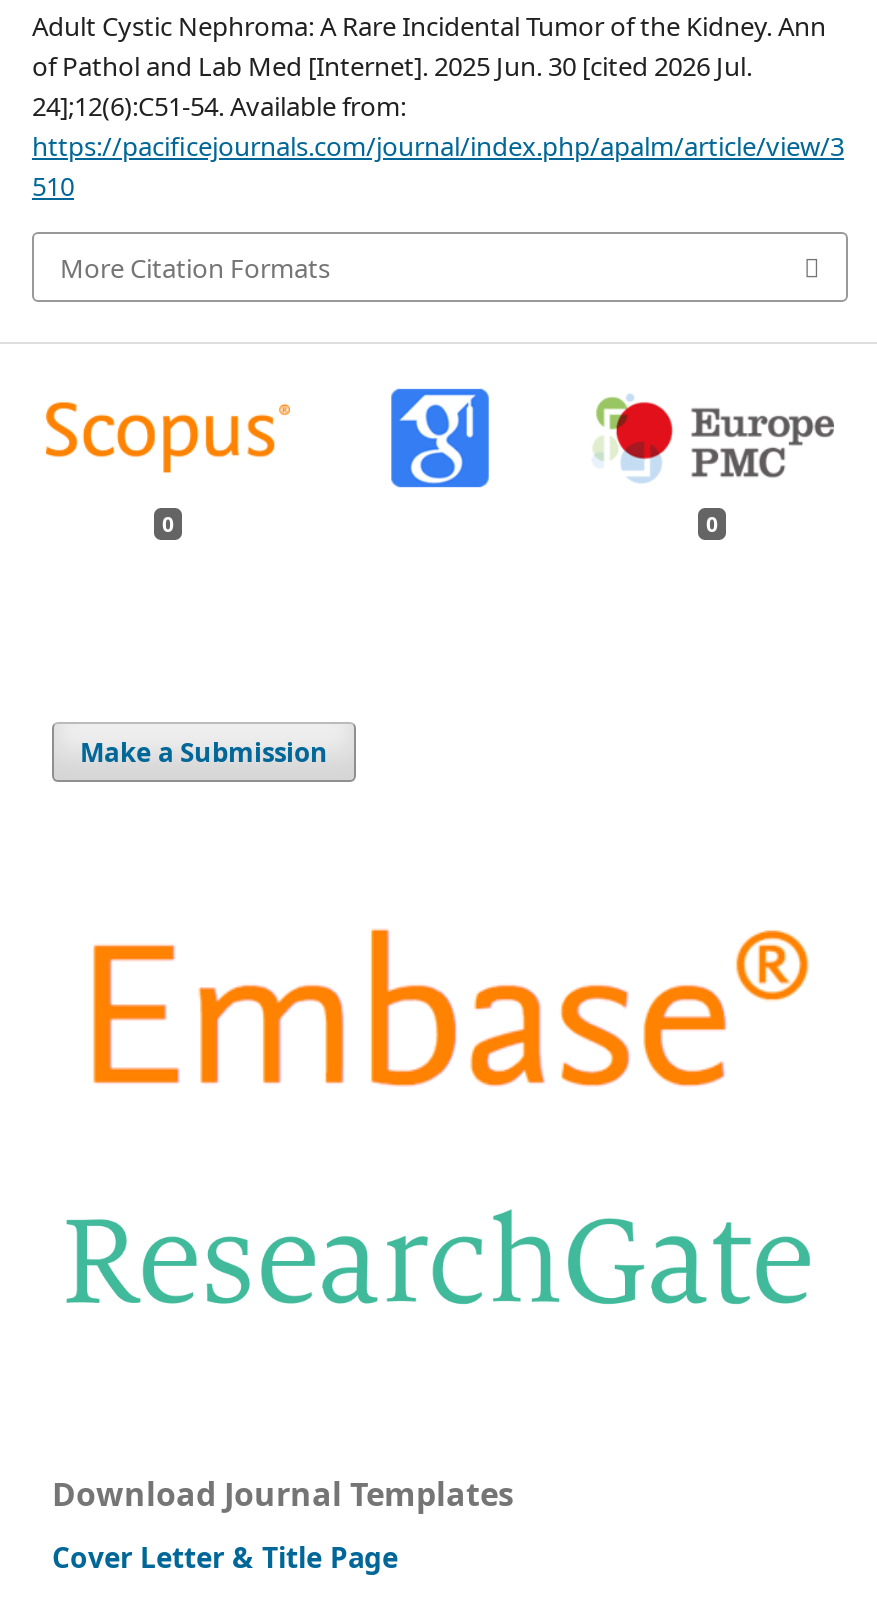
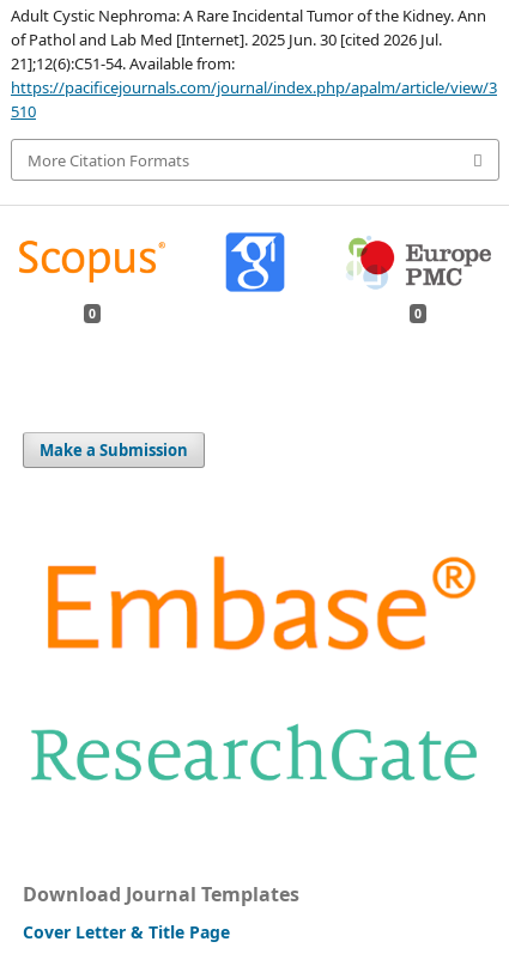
[32,89,406,125] 24];12(6):C51-54. Available from: -> [11,53,235,75] 21];12(6):C51-54. Available from:

